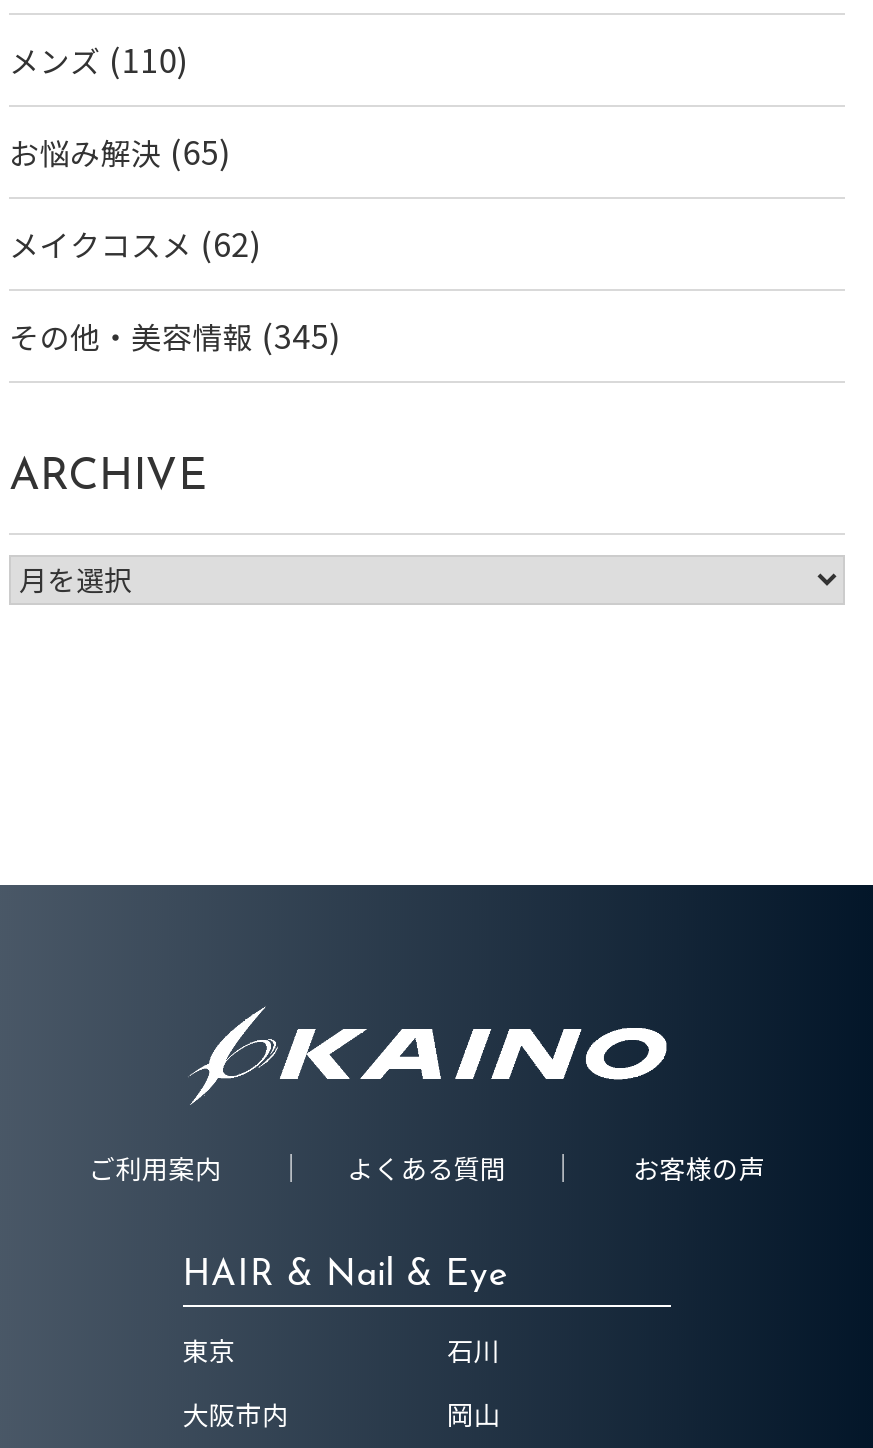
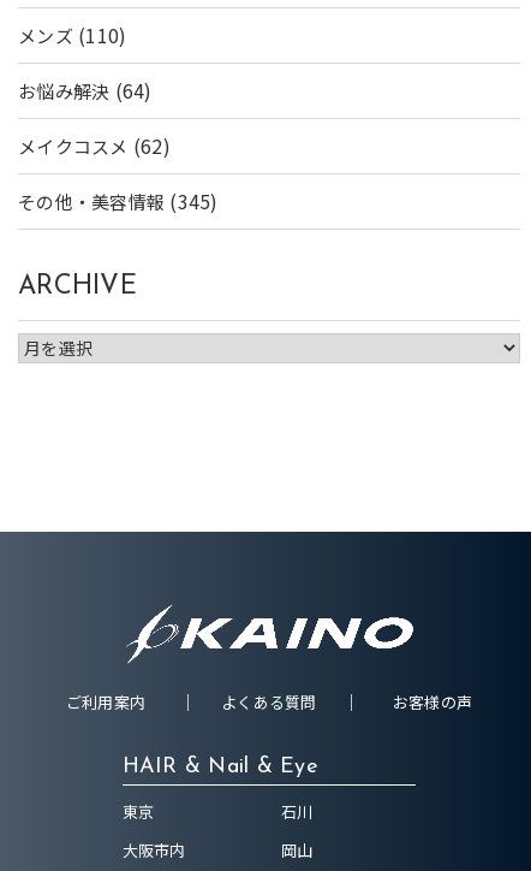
[9,127,232,175] お悩み解決(65) -> [18,76,152,105] お悩み解決(64)

